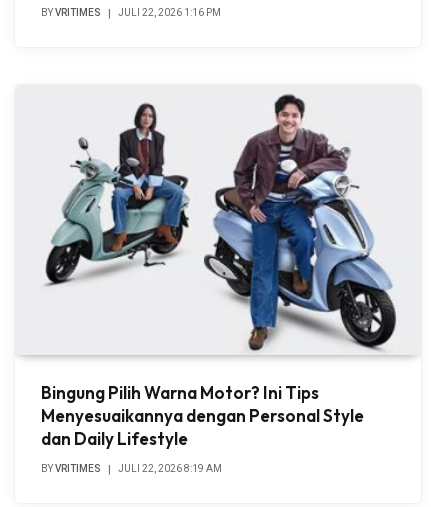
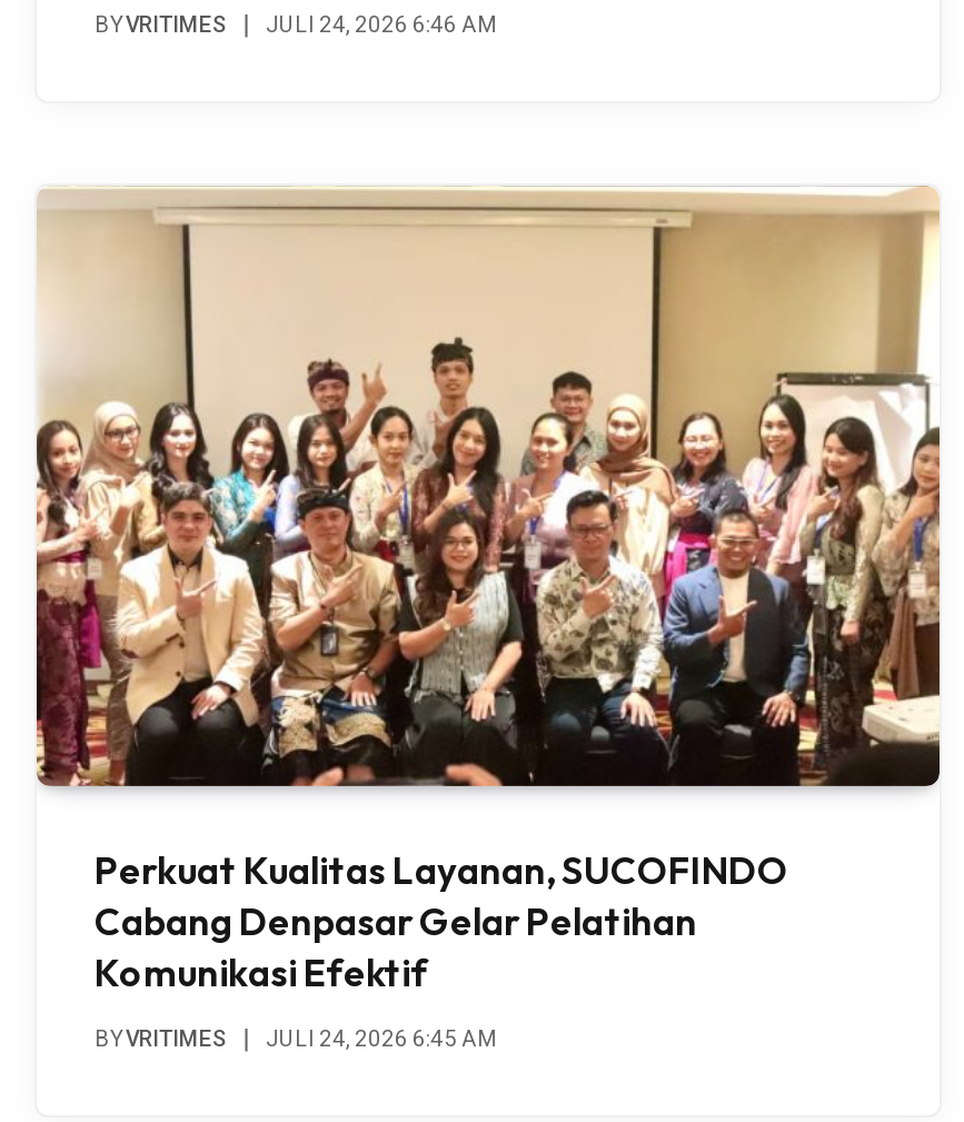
[41,7,221,18] BY VRITIMES JULI 22, 2026 1:16 PM -> [95,11,497,36] BY VRITIMES JULI 24, 2026 6:46 AM
[15,86,421,449] [image] | Bingung Pilih Warna Motor? Ini Tips | Menyesuaikannya dengan Personal Style | dan Daily Lifestyle -> [34,186,942,996] [image] | Perkuat Kualitas Layanan, SUCOFINDO | Cabang Denpasar Gelar Pelatihan | Komunikasi Efektif
[41,463,222,474] BY VRITIMES JULI 22, 2026 8:19 AM -> [95,1027,497,1051] BY VRITIMES JULI 24, 2026 6:45 AM

